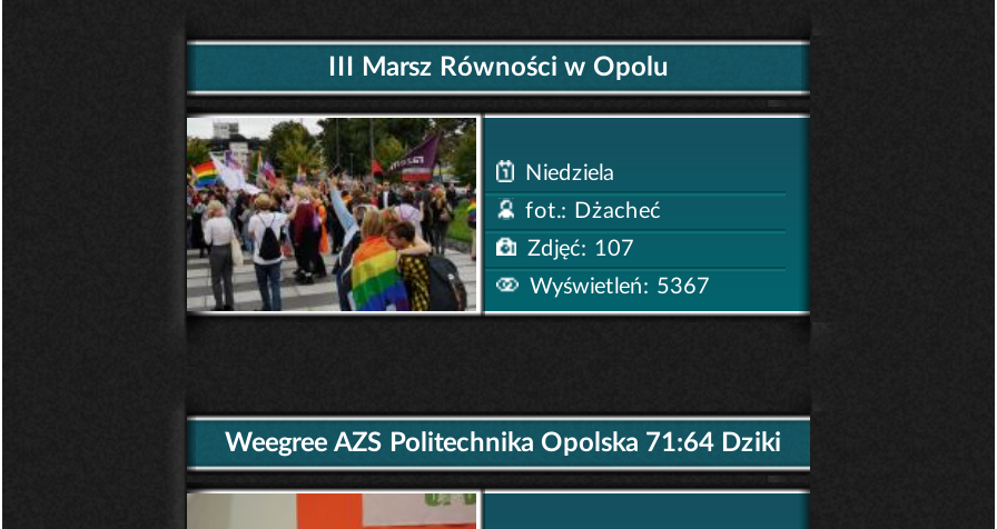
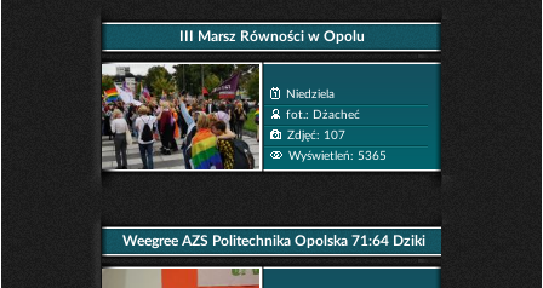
[530,276,710,299] Wyświetleń: 5367 -> [288,150,387,163] Wyświetleń: 5365

